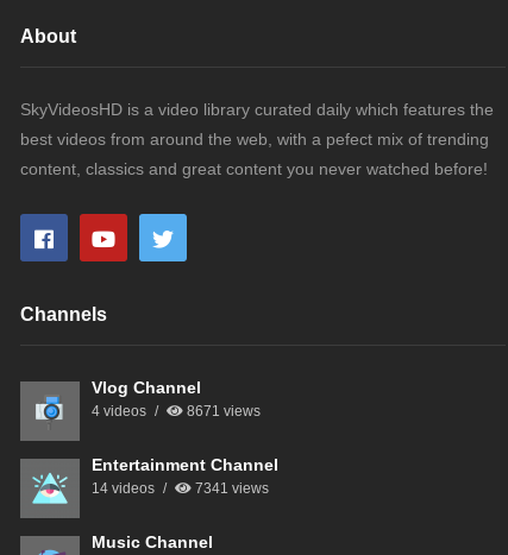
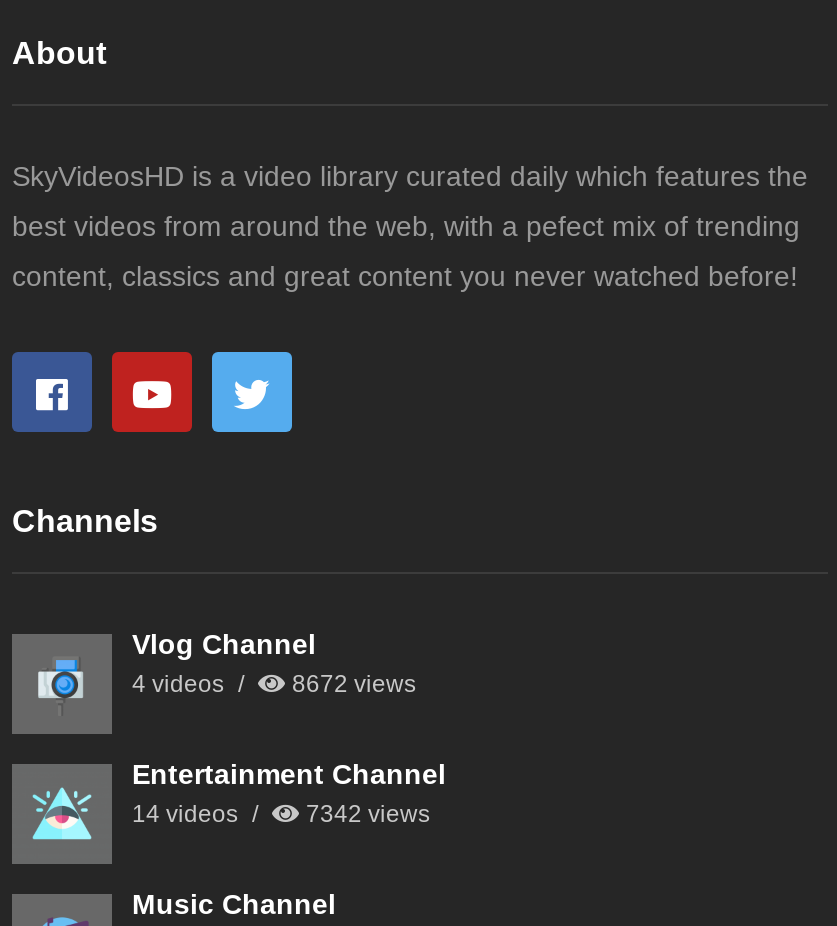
[183,403,261,419] 8671 views -> [286,670,416,698] 8672 views
[192,480,269,497] 7341 views -> [300,800,430,828] 7342 views

